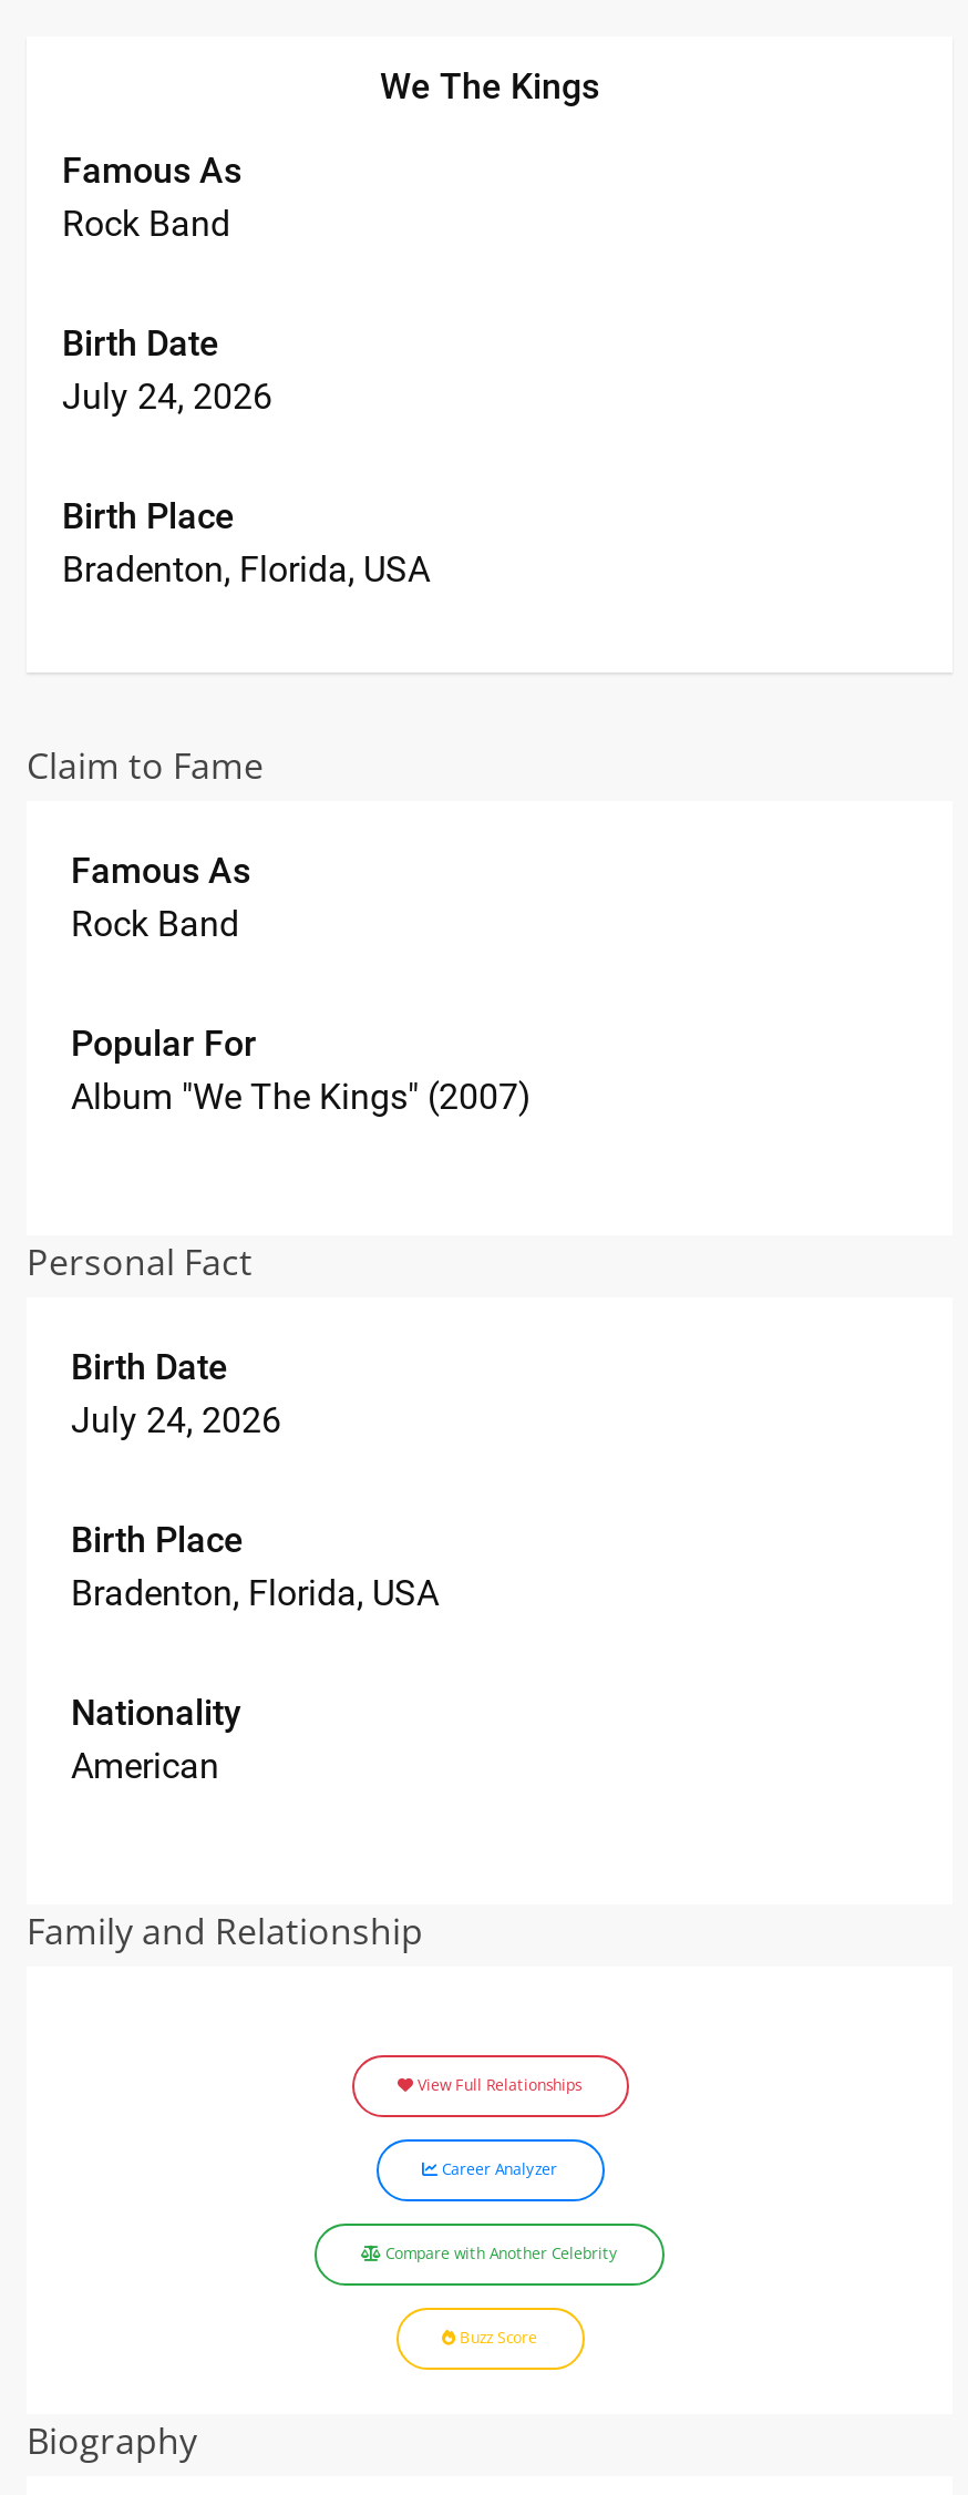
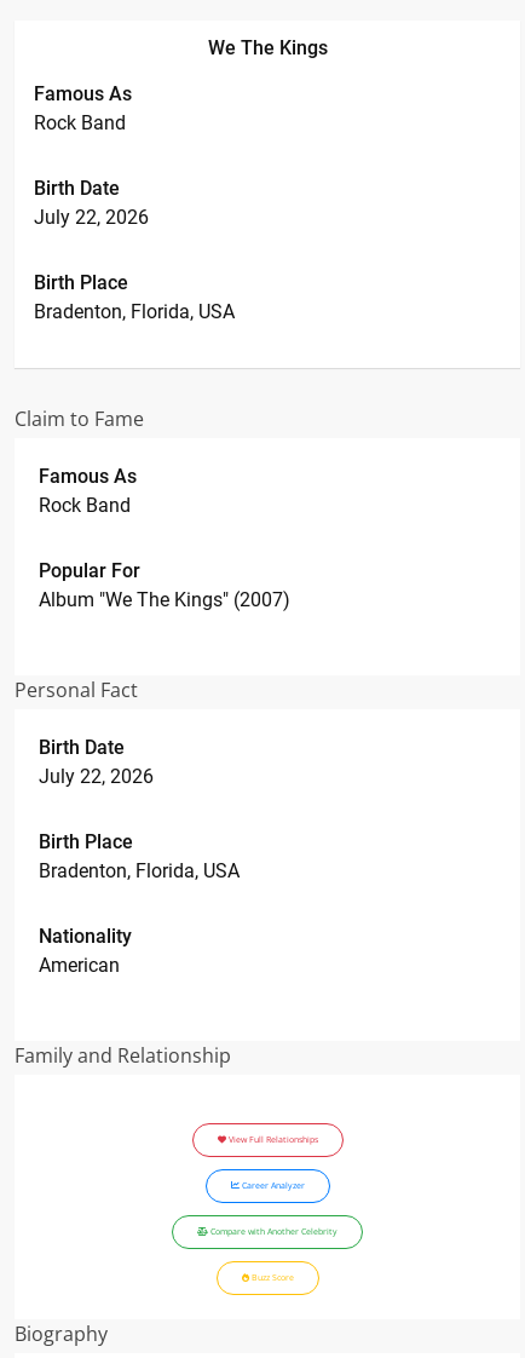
[62,376,272,418] July 24, 2026 -> [34,206,149,229] July 22, 2026
[71,1399,281,1441] July 24, 2026 -> [39,765,154,788] July 22, 2026

